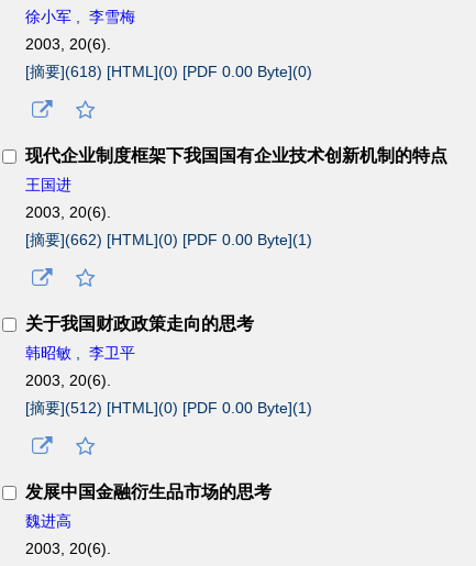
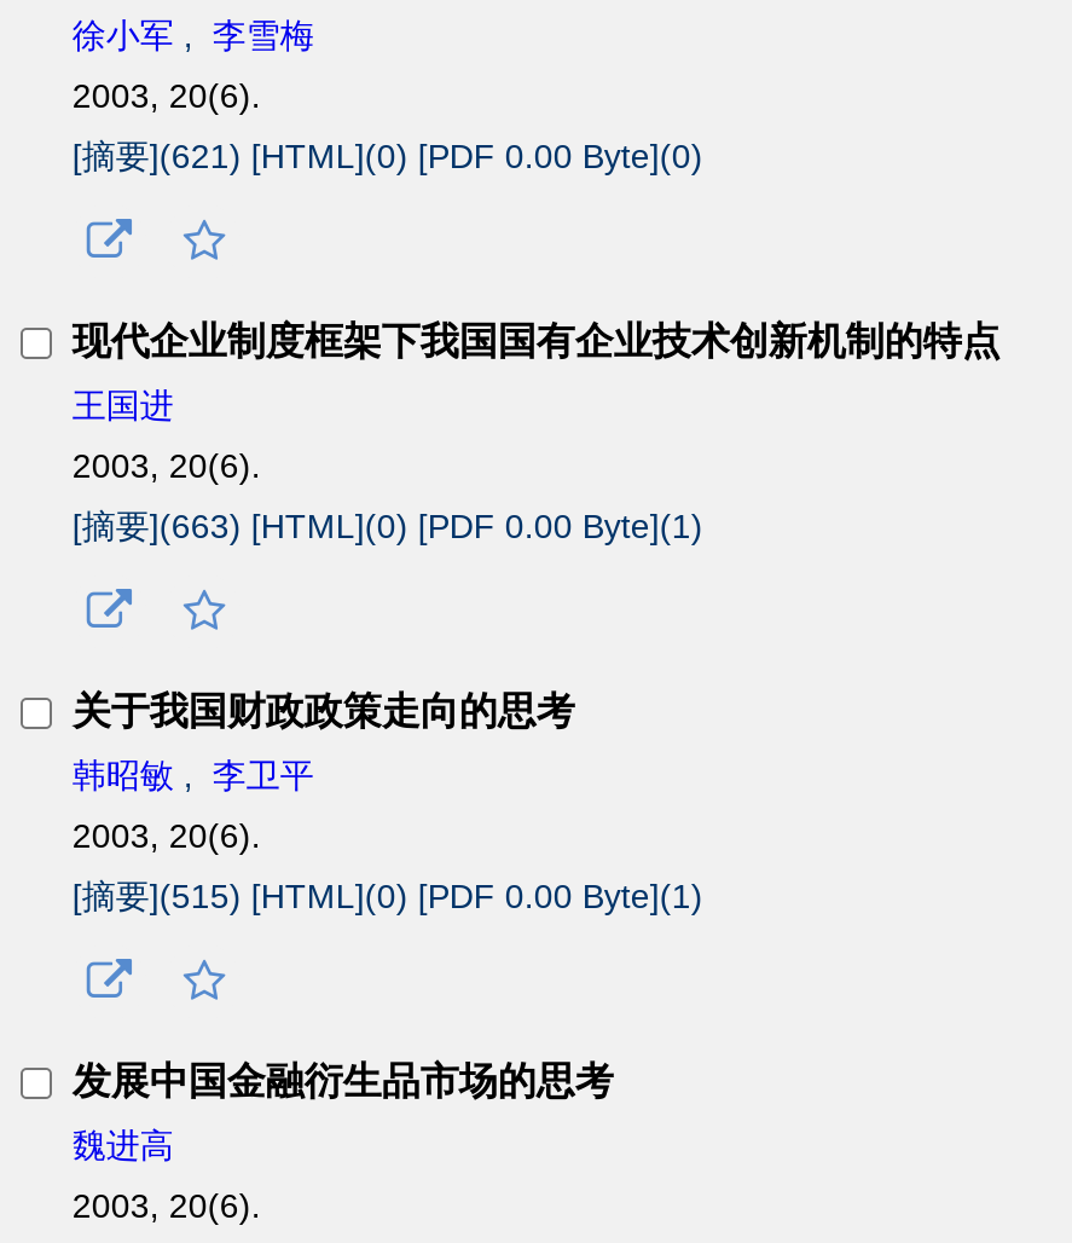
[26,63,313,81] [摘要](618) [HTML](0) [PDF 0.00 Byte](0) -> [72,138,703,176] [摘要](621) [HTML](0) [PDF 0.00 Byte](0)
[26,231,313,249] [摘要](662) [HTML](0) [PDF 0.00 Byte](1) -> [72,508,703,546] [摘要](663) [HTML](0) [PDF 0.00 Byte](1)
[26,399,313,417] [摘要](512) [HTML](0) [PDF 0.00 Byte](1) -> [72,878,703,916] [摘要](515) [HTML](0) [PDF 0.00 Byte](1)

